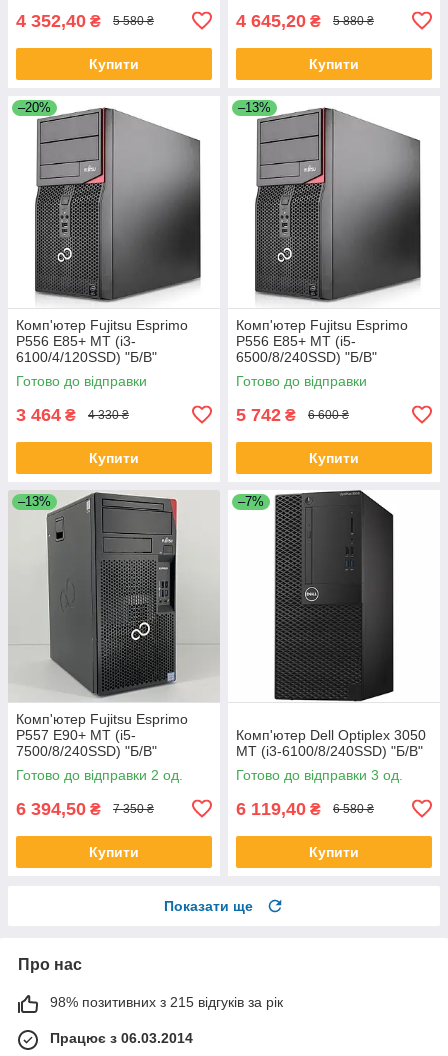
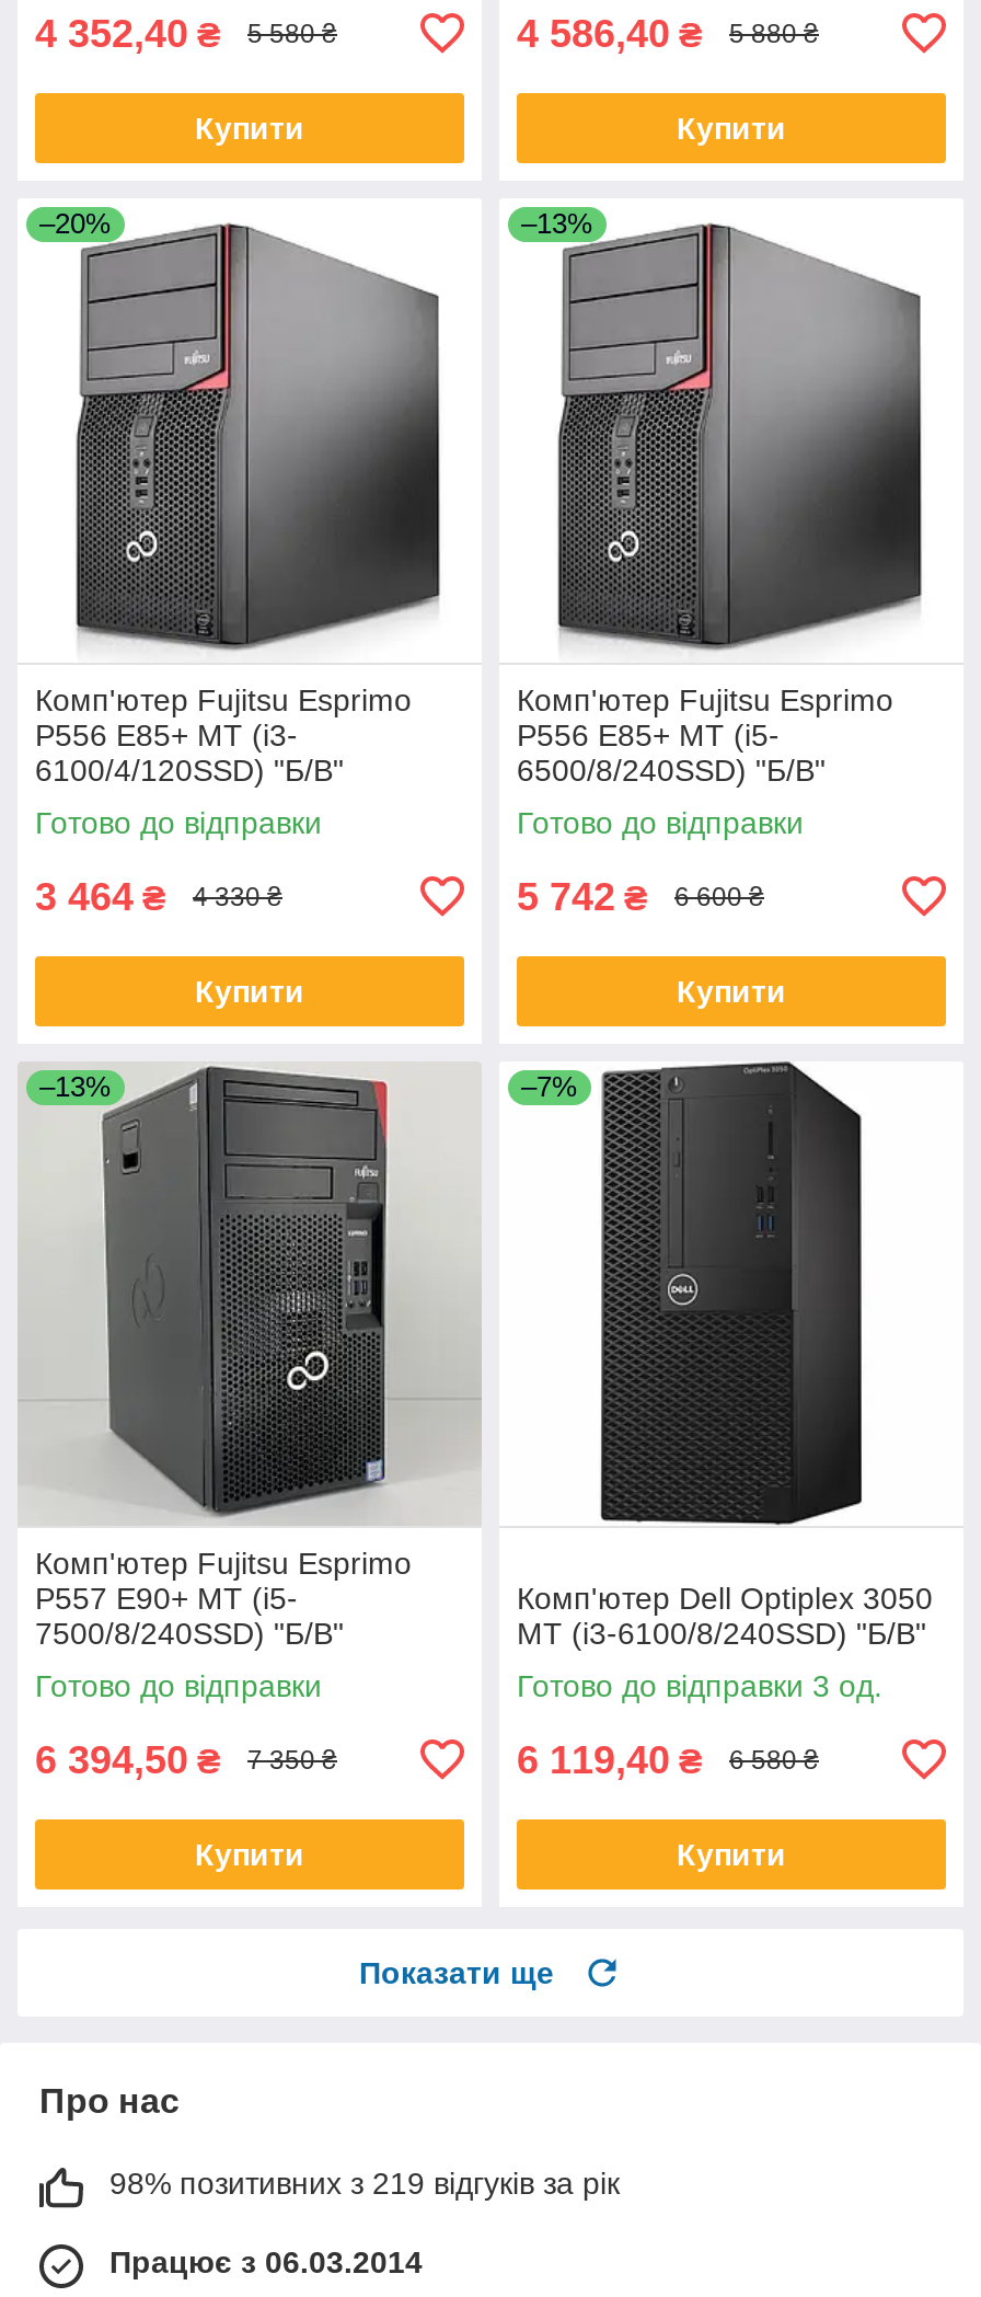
[236,11,321,31] 4 645,20 ₴ -> [517,12,703,55] 4 586,40 ₴
[16,767,183,783] Готово до відправки 2 од. -> [35,1668,322,1703] Готово до відправки
[50,994,283,1010] 98% позитивних з 215 відгуків за рік -> [109,2165,620,2200] 98% позитивних з 219 відгуків за рік

